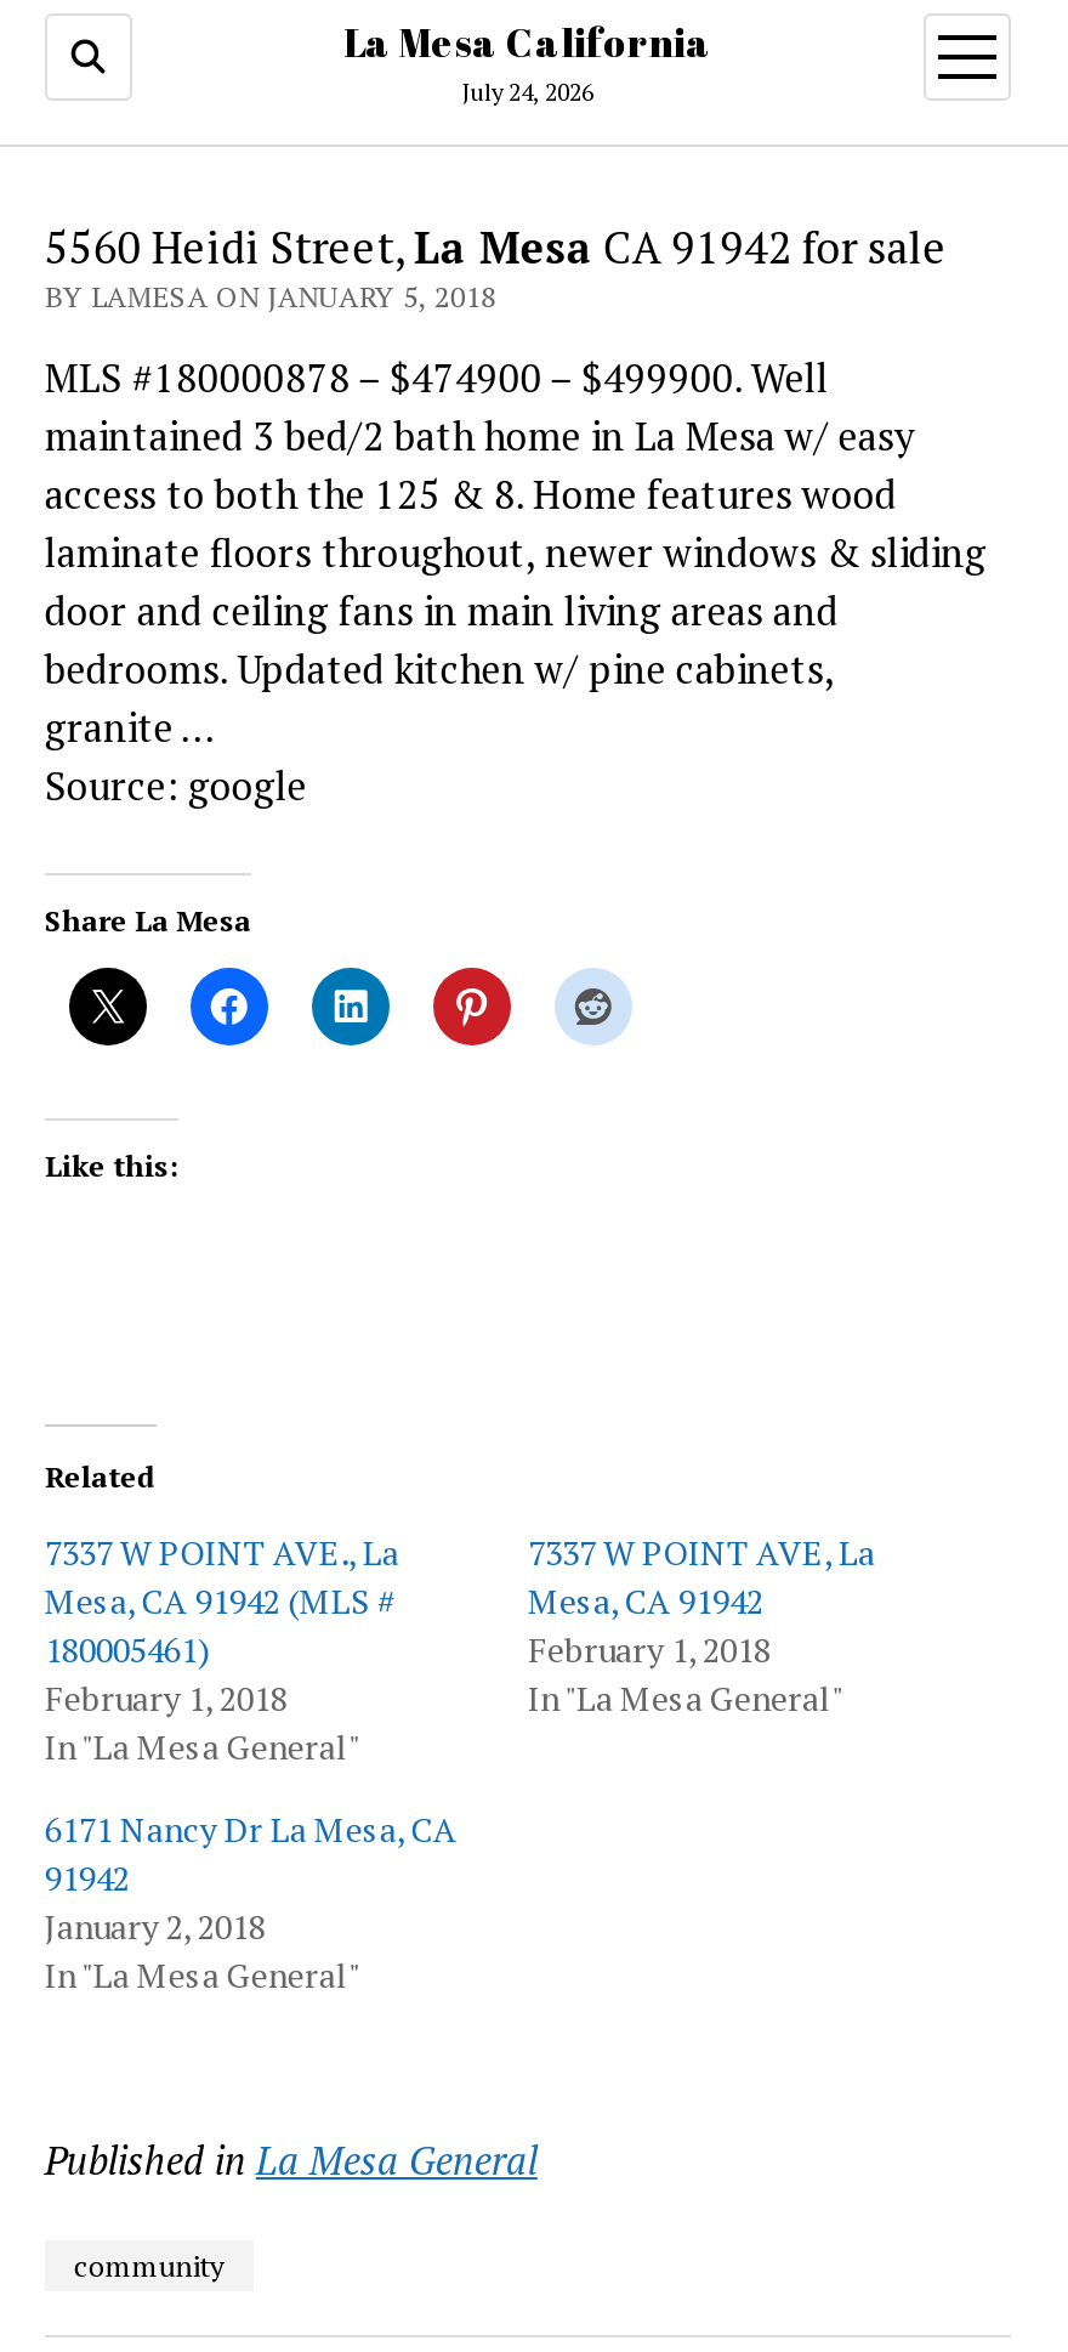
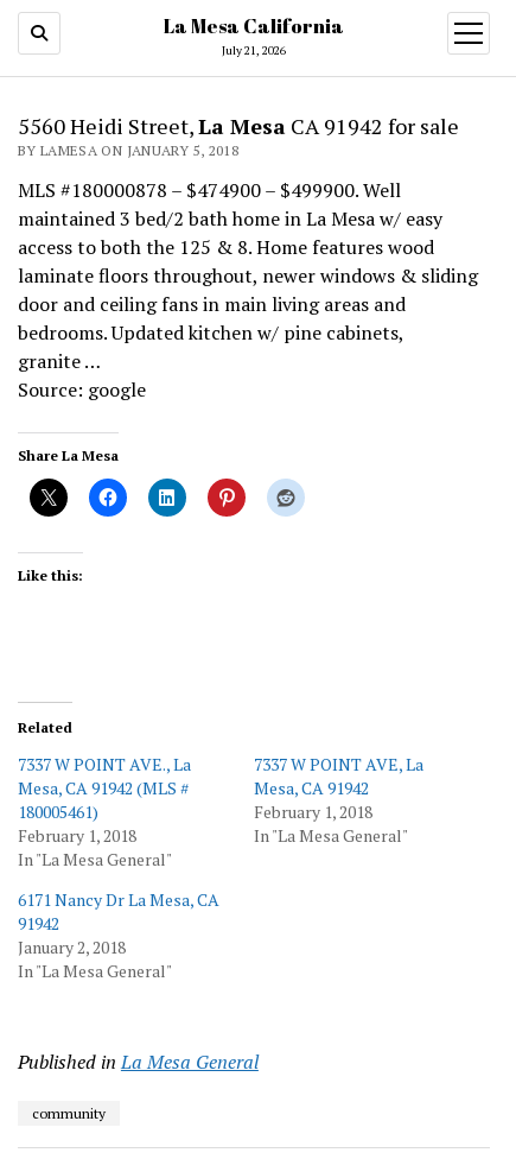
[462,76,593,108] July 24, 2026 -> [222,43,286,58] July 21, 2026

